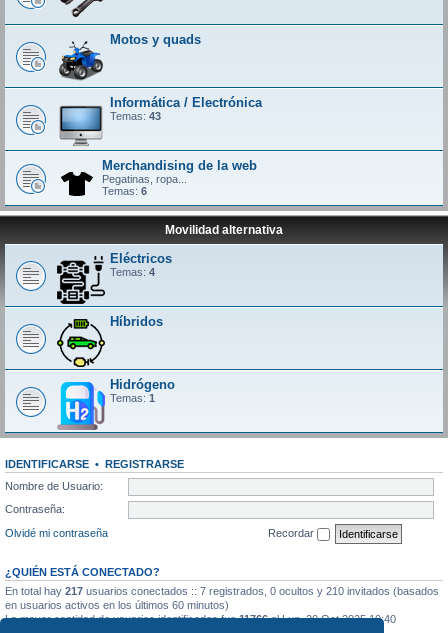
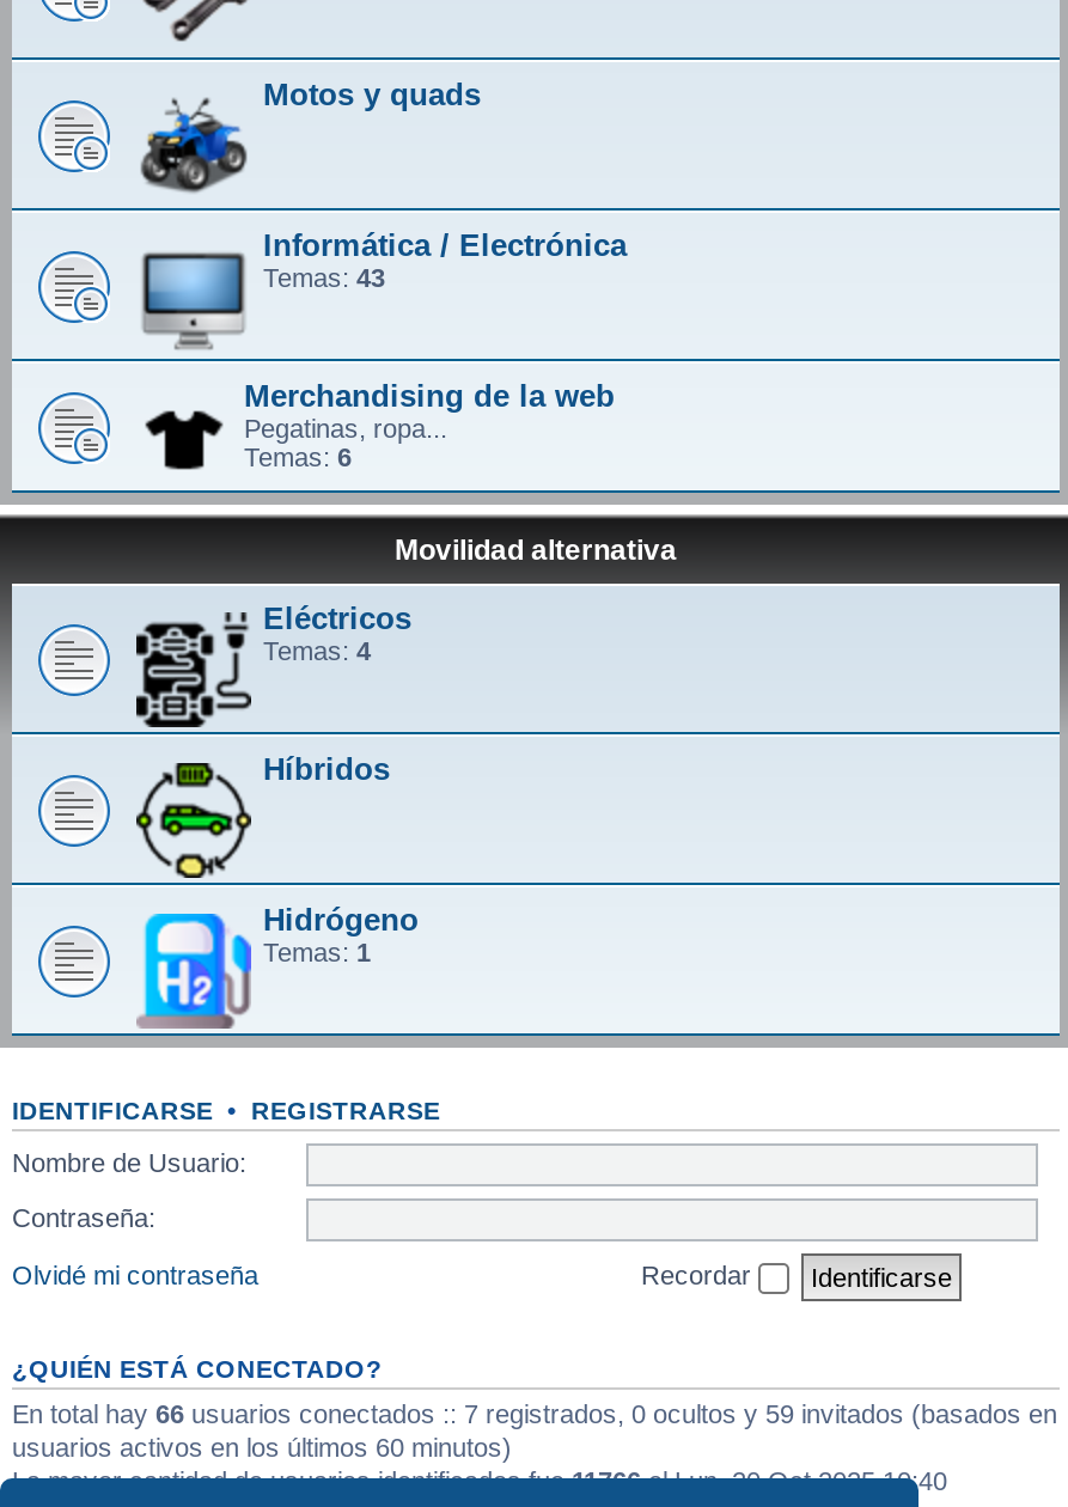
[5,584,439,610] En total hay 217 usuarios conectados :: 7 registrados, 0 ocultos y 210 invitados (basados | en usuarios activos en los últimos 60 minutos) -> [12,1398,1057,1460] En total hay 66 usuarios conectados :: 7 registrados, 0 ocultos y 59 invitados (basados en | usuarios activos en los últimos 60 minutos)

